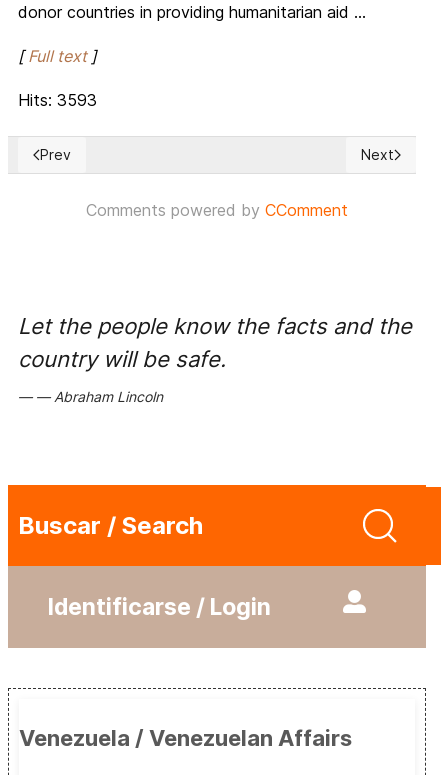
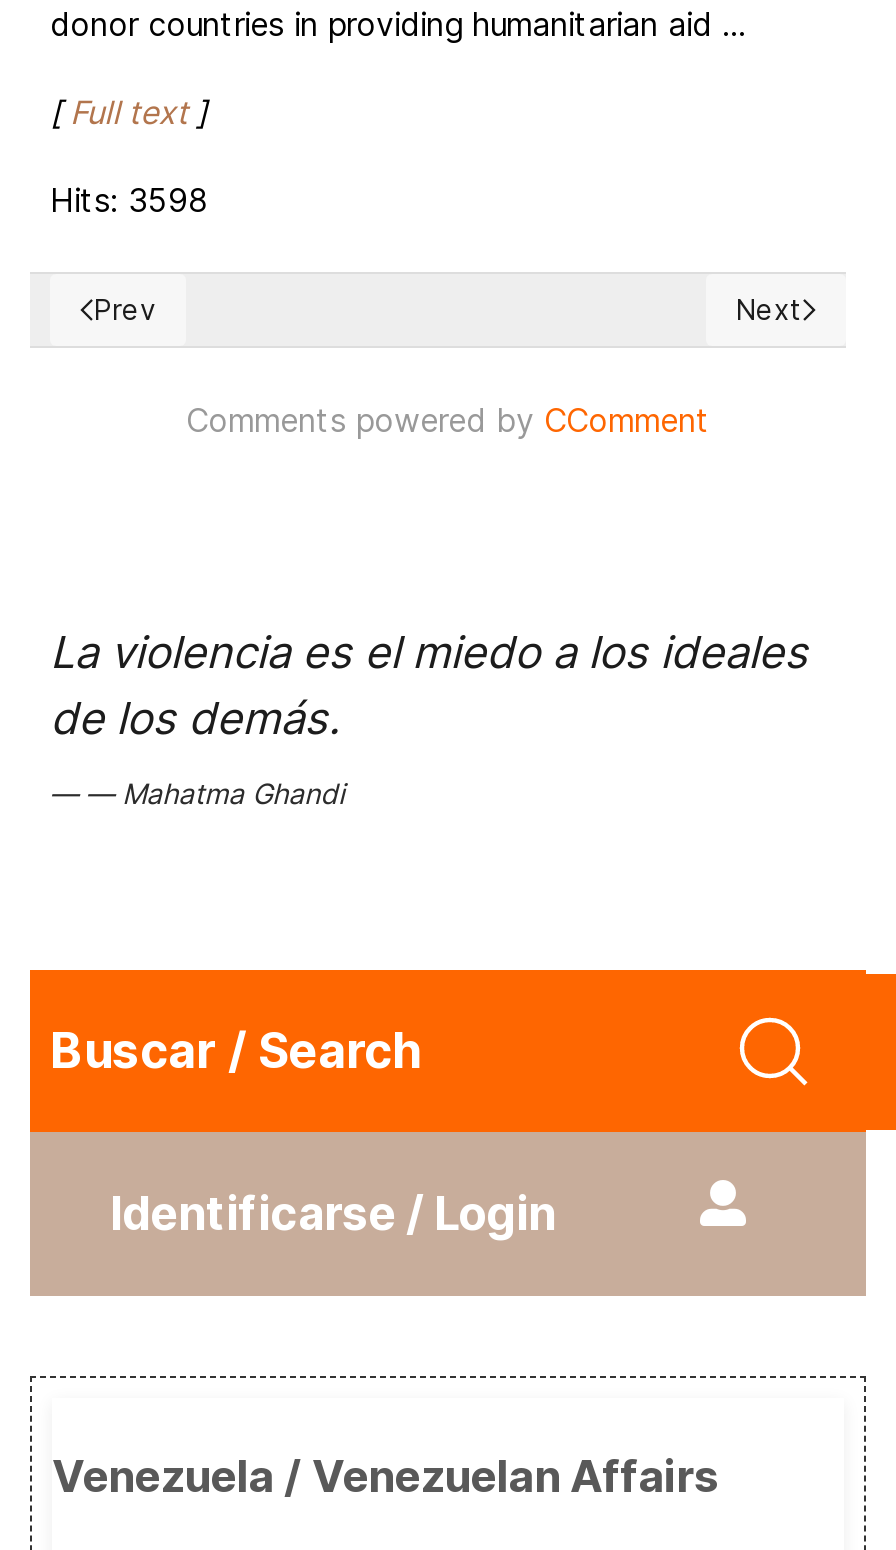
[18,90,97,110] Hits: 3593 -> [50,180,208,220] Hits: 3598
[18,313,412,372] Let the people know the facts and the | country will be safe. -> [50,626,808,744] La violencia es el miedo a los ideales | de los demás.
[54,388,163,405] Abraham Lincoln -> [122,776,344,810] Mahatma Ghandi

